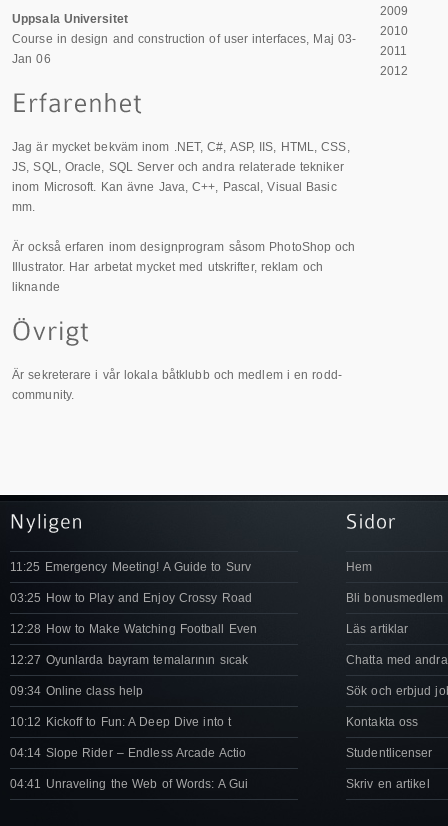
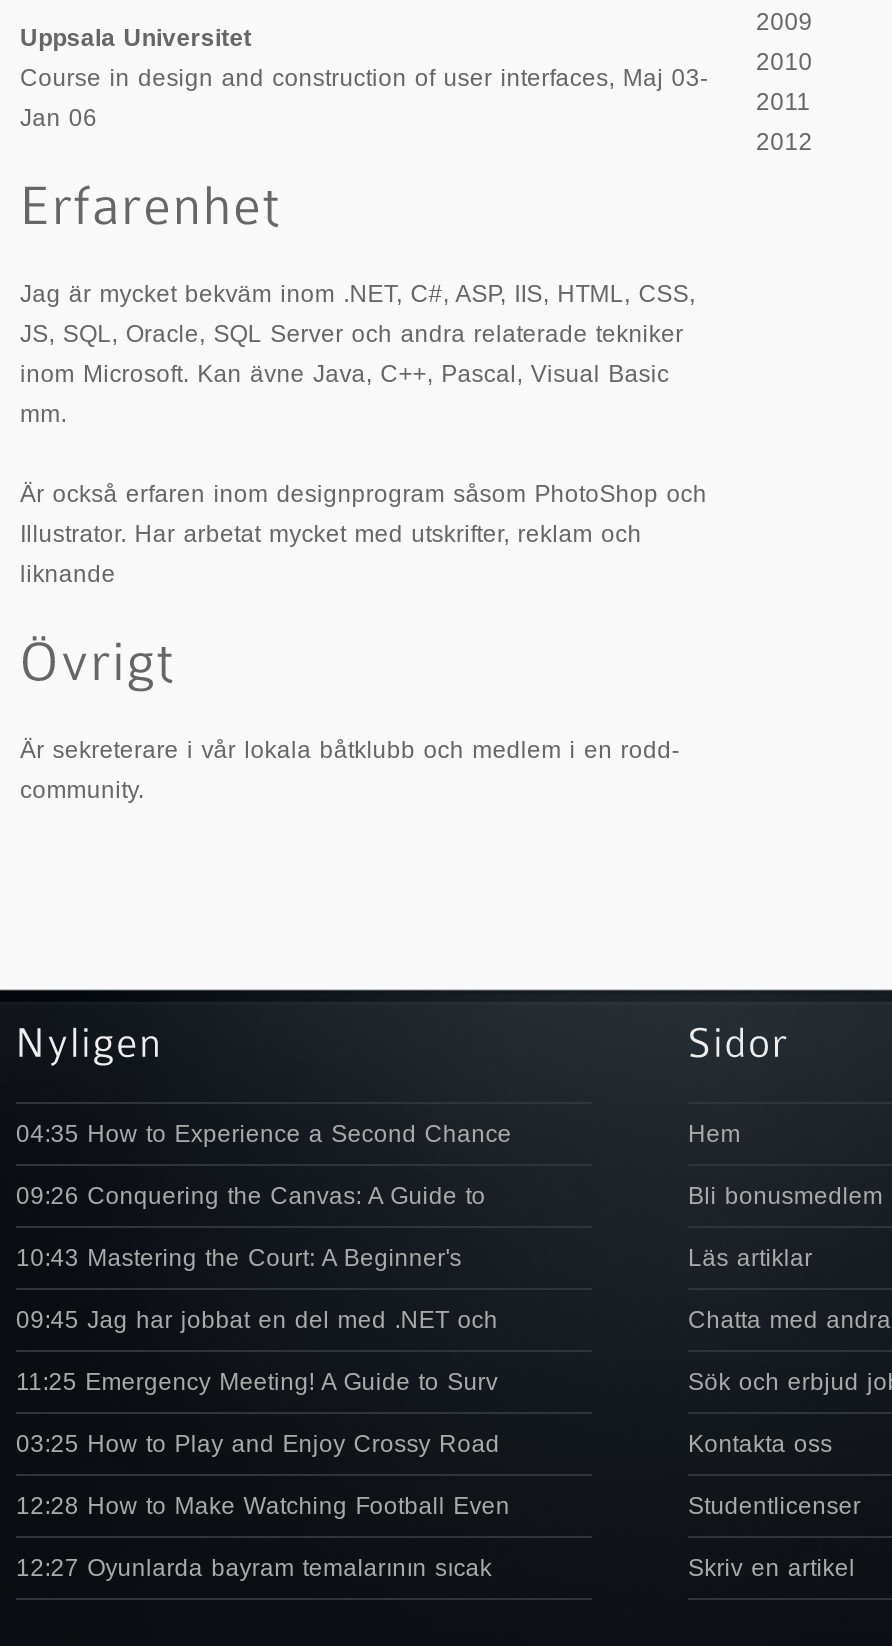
moved [10,560,257,667] -> [16,1368,510,1582]: 11:25 Emergency Meeting! A Guide to Surv | 03:25 How to Play and Enjoy Crossy Road | 12:28 How to Make Watching Football Even | 12:27 Oyunlarda bayram temalarının sıcak
none -> [16,1120,512,1334] 04:35 How to Experience a Second Chance | 09:26 Conquering the Canvas: A Guide to | 10:43 Mastering the Court: A Beginner's | 09:45 Jag har jobbat en del med .NET och
[10,684,248,791] 09:34 Online class help | 10:12 Kickoff to Fun: A Deep Dive into t | 04:14 Slope Rider – Endless Arcade Actio | 04:41 Unraveling the Web of Words: A Gui -> none

